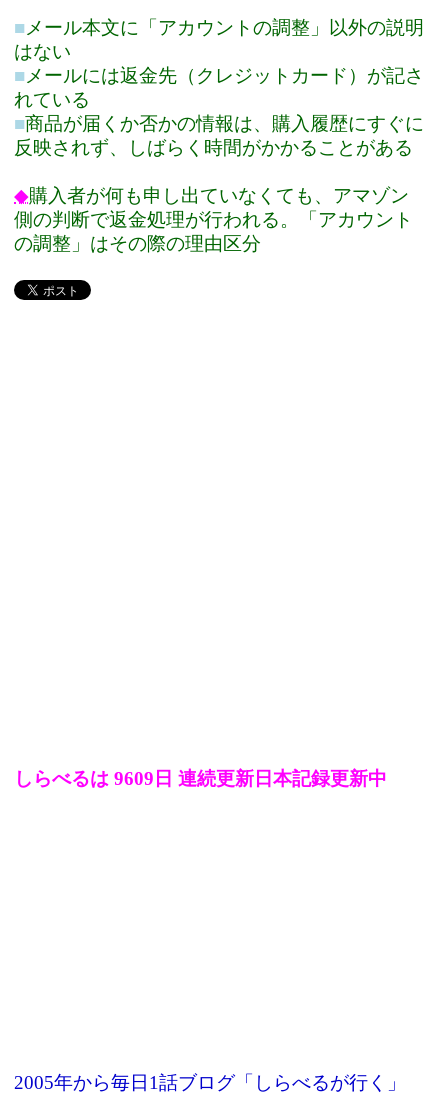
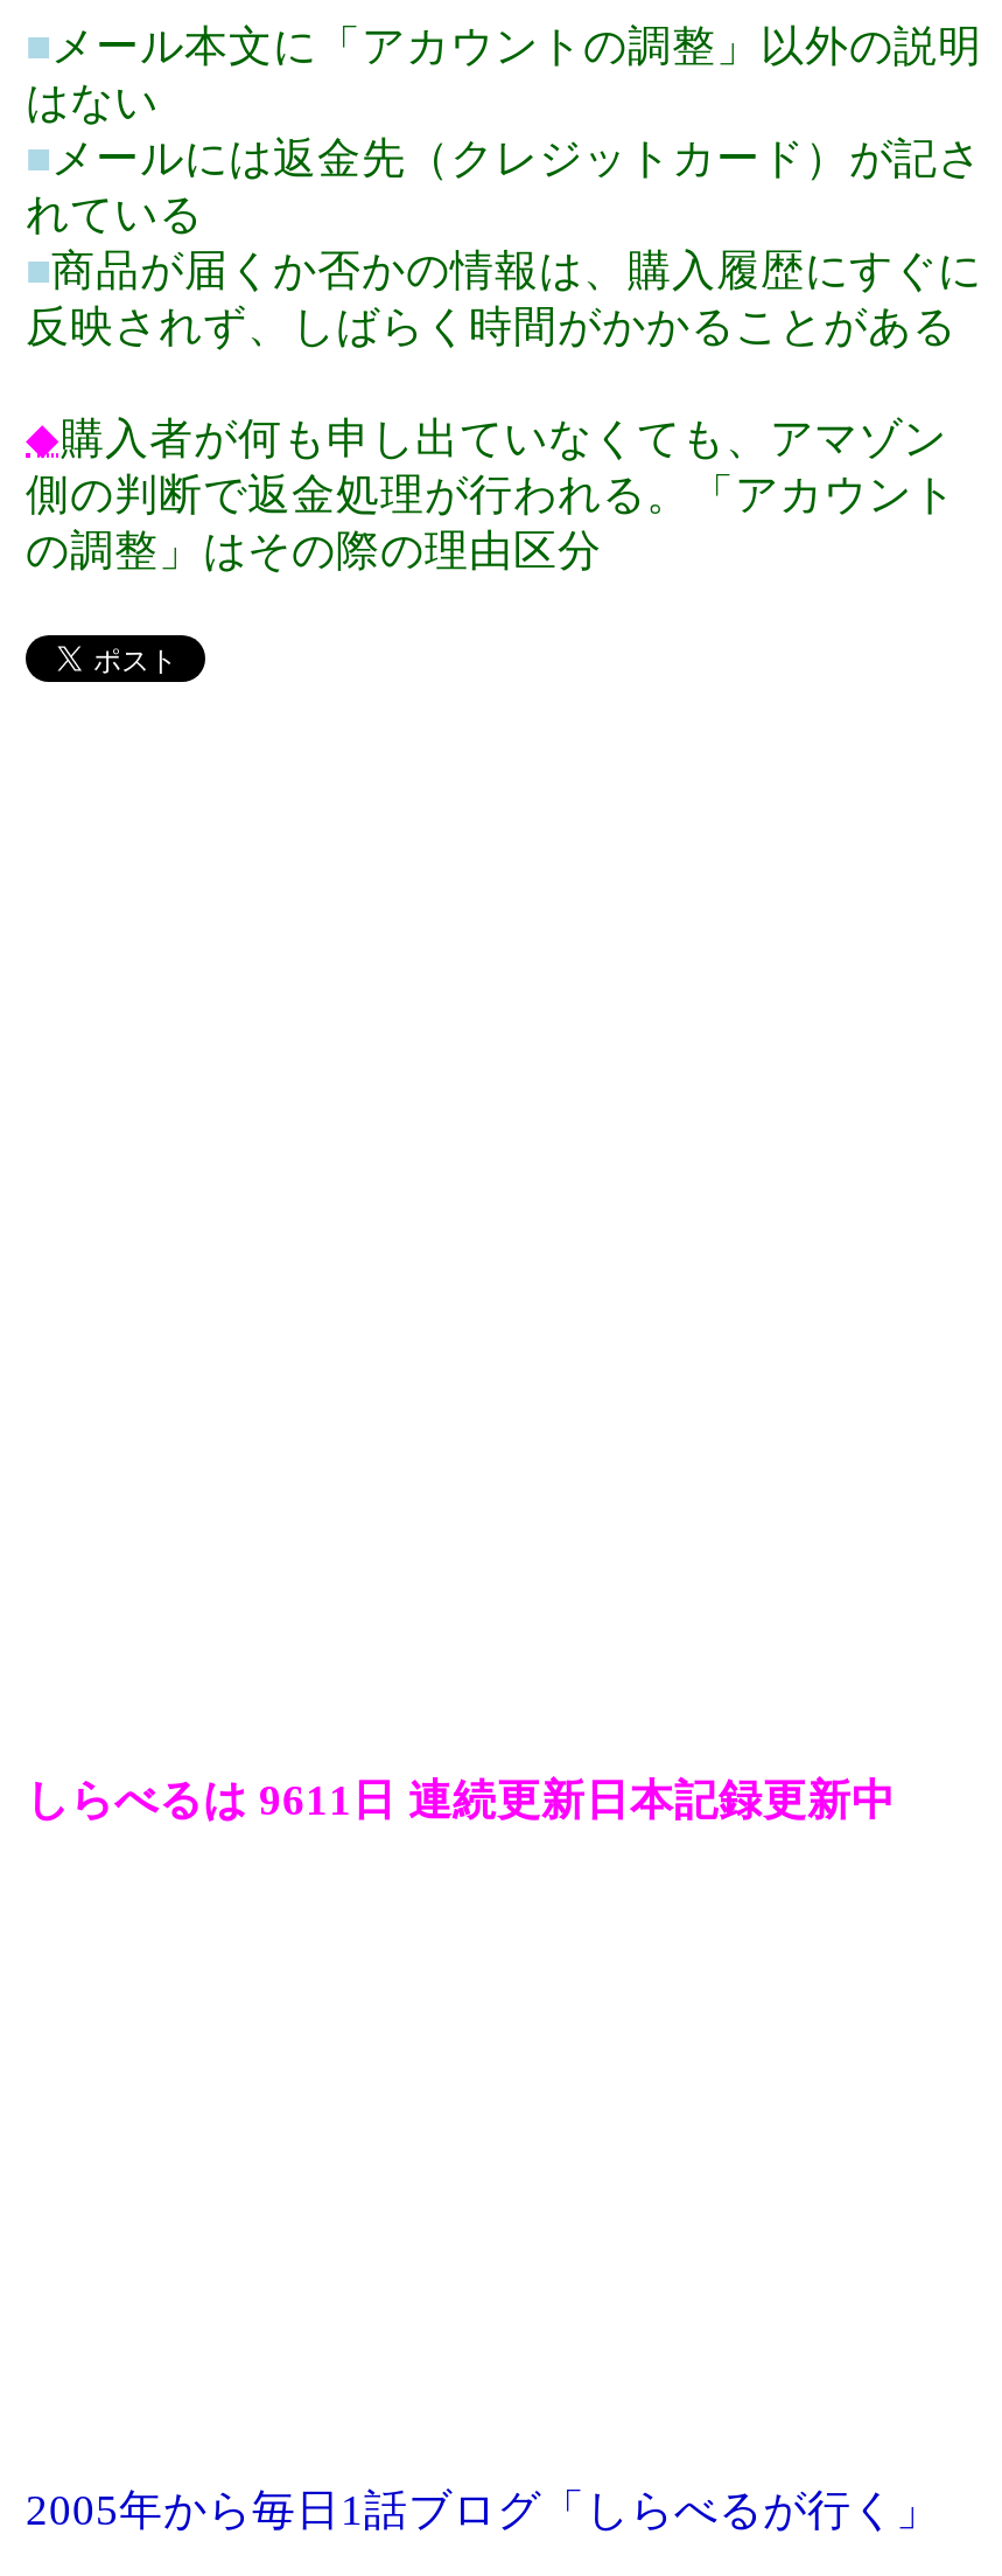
[14,768,387,789] しらべるは 9609日 連続更新日本記録更新中 -> [26,1774,896,1824] しらべるは 9611日 連続更新日本記録更新中

